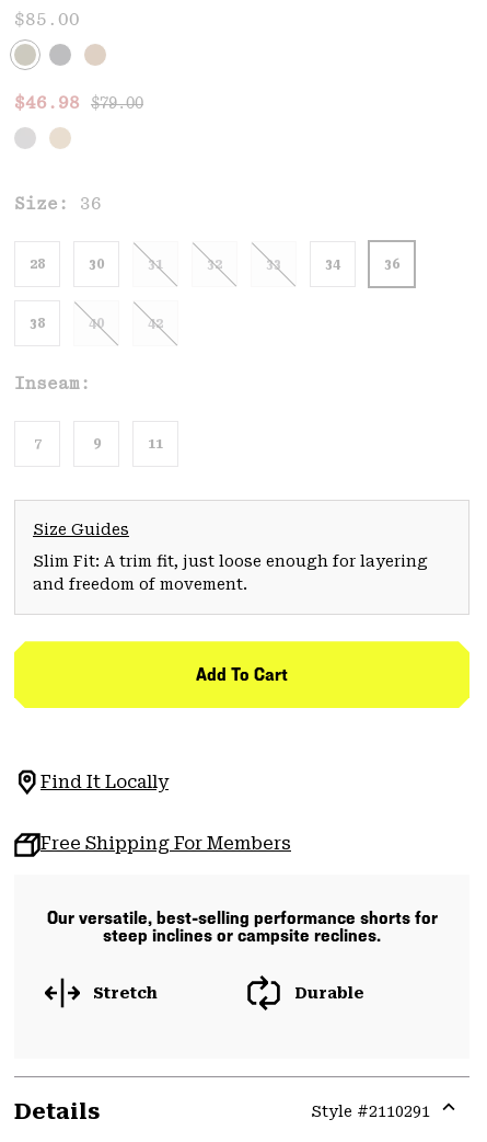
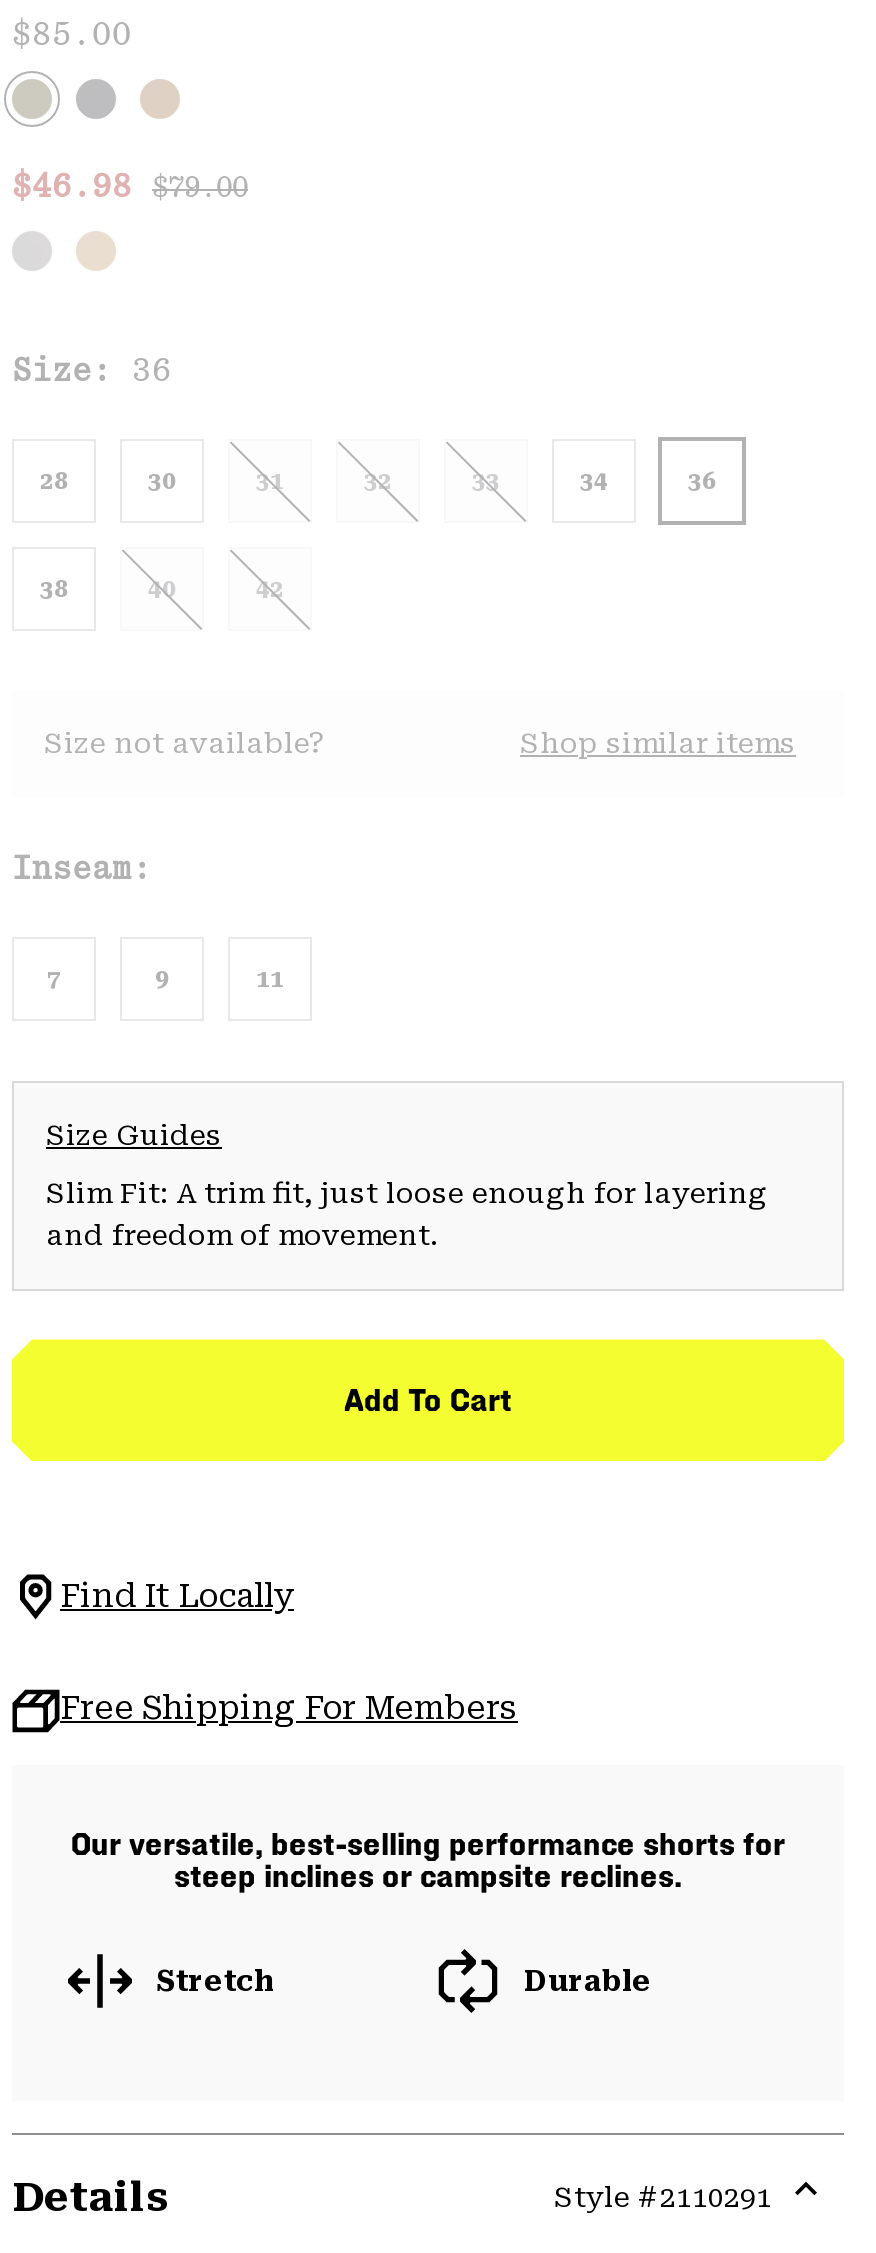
none -> [44,727,796,759] Size not available? | Shop similar items

